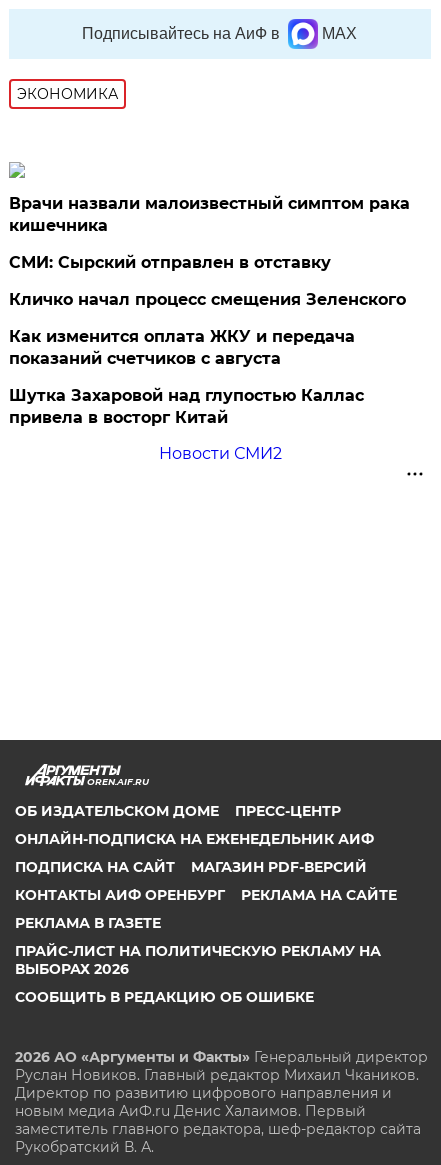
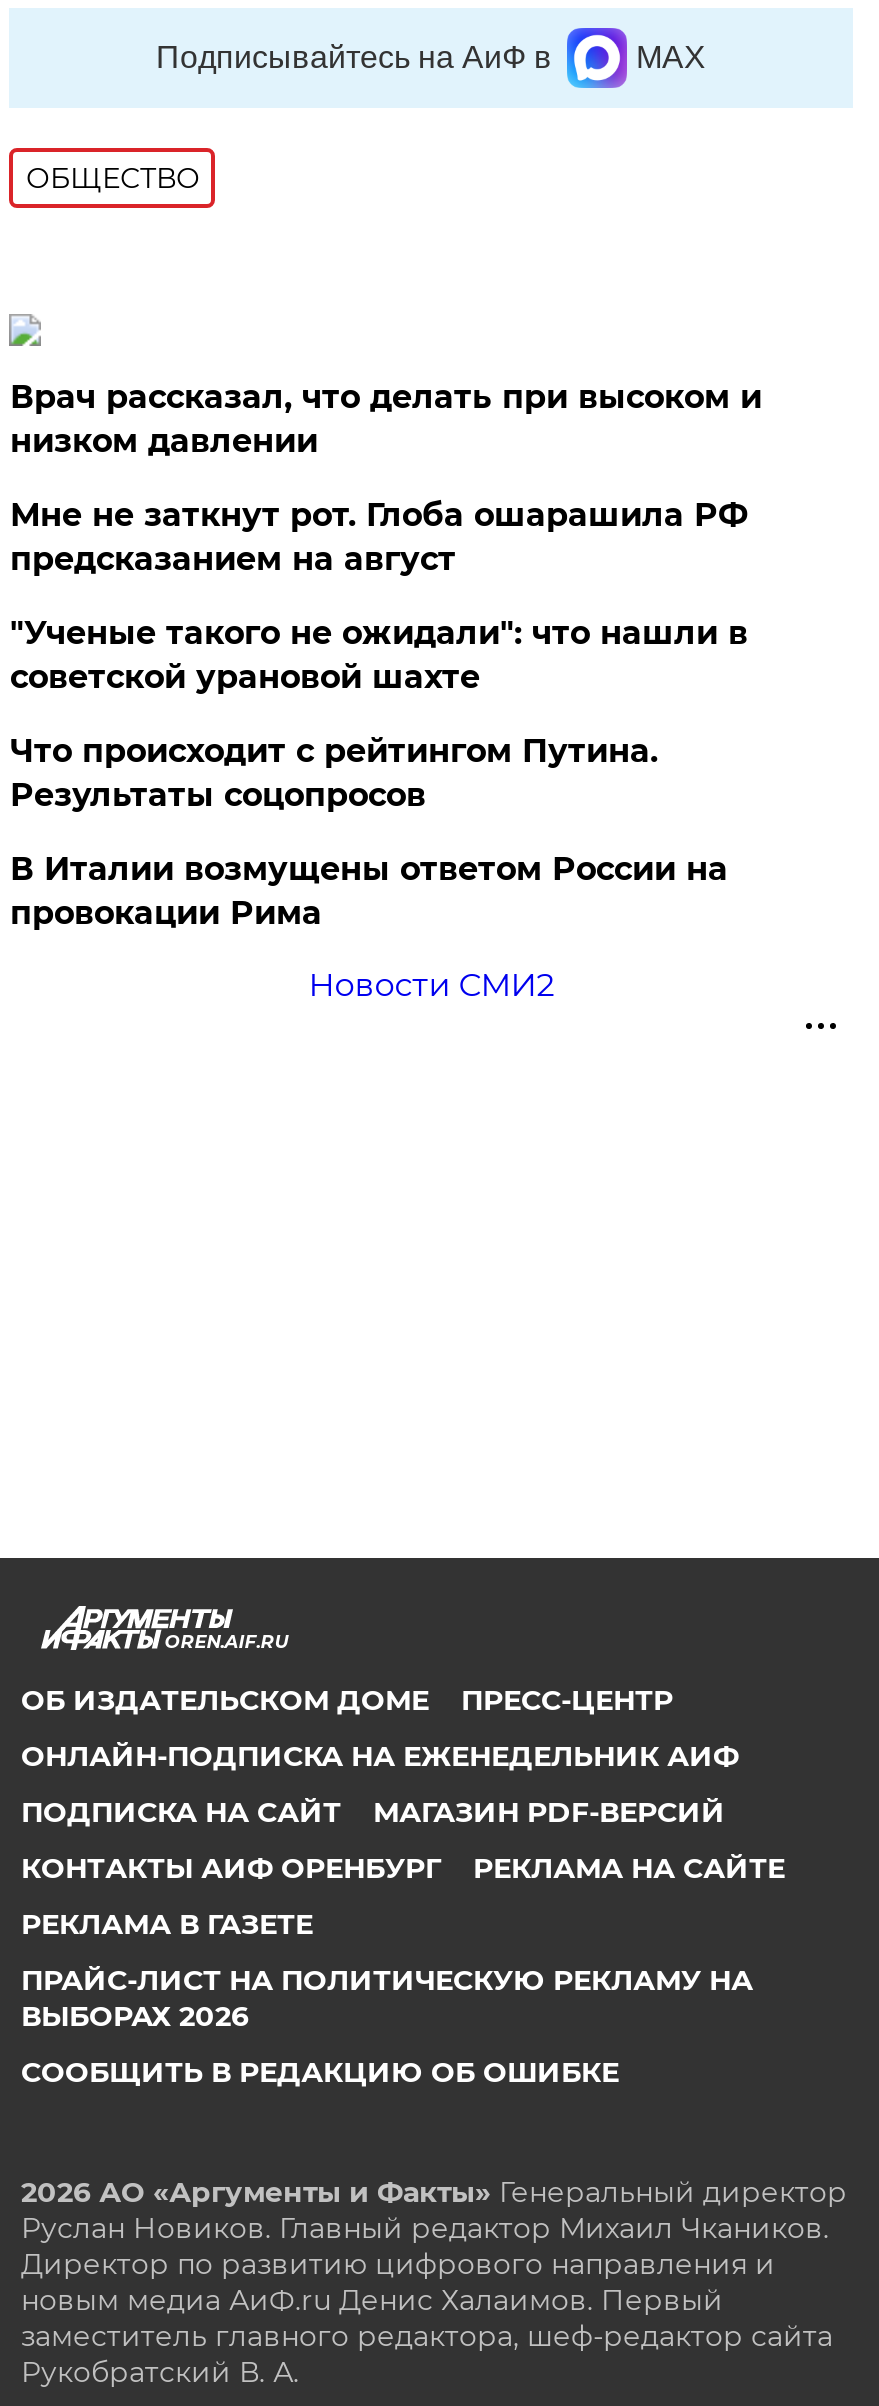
[17,85,118,103] ЭКОНОМИКА -> [26,160,200,196] ОБЩЕСТВО
[9,194,410,235] Врачи назвали малоизвестный симптом рака | кишечника -> [10,378,762,460] Врач рассказал, что делать при высоком и | низком давлении
[9,253,331,272] СМИ: Сырский отправлен в отставку -> [10,496,748,578] Мне не заткнут рот. Глоба ошарашила РФ | предсказанием на август
[9,290,406,309] Кличко начал процесс смещения Зеленского -> [10,614,748,696] "Ученые такого не ожидали": что нашли в | советской урановой шахте
[9,327,355,368] Как изменится оплата ЖКУ и передача | показаний счетчиков с августа -> [10,732,658,814] Что происходит с рейтингом Путина. | Результаты соцопросов
[9,386,364,427] Шутка Захаровой над глупостью Каллас | привела в восторг Китай -> [10,850,728,932] В Италии возмущены ответом России на | провокации Рима

